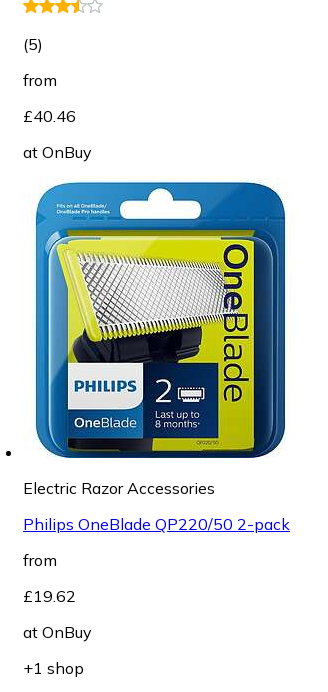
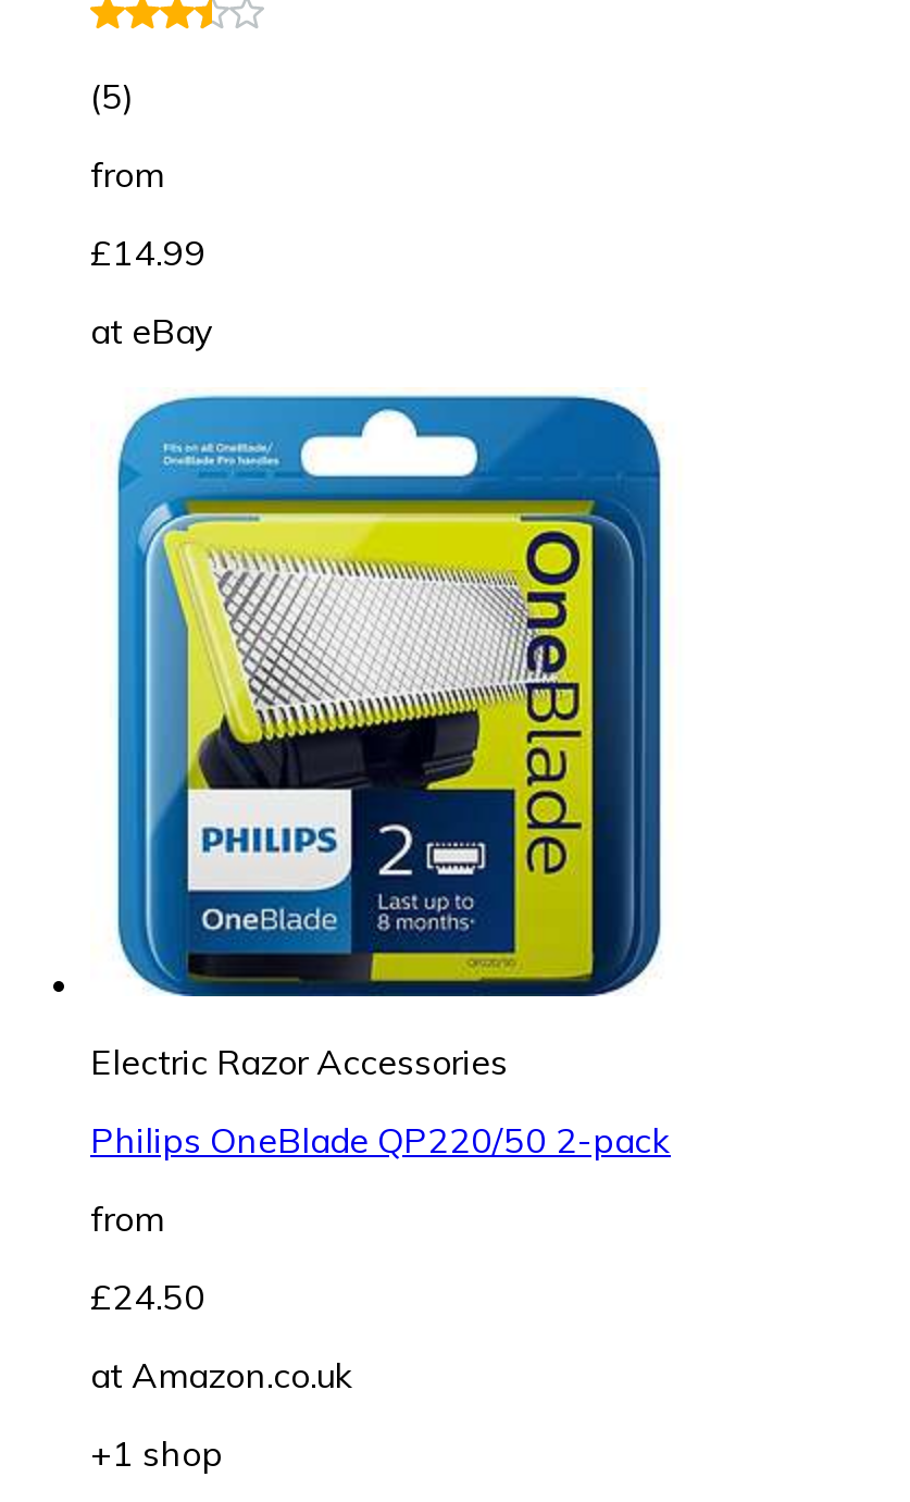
[23,106,76,126] £40.46 -> [90,230,205,274] £14.99
[23,142,92,162] at OnBuy -> [90,308,214,352] at eBay
[23,586,76,606] £19.62 -> [90,1274,205,1318] £24.50
[23,622,92,642] at OnBuy -> [90,1353,353,1396] at Amazon.co.uk

